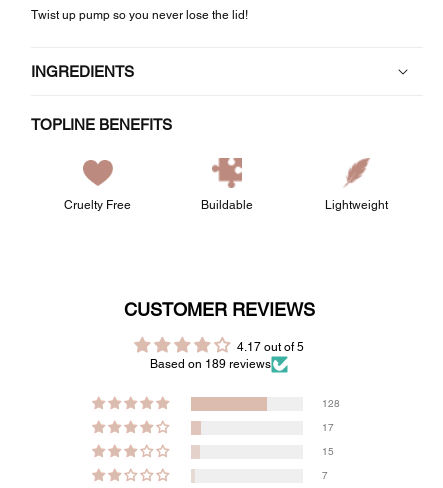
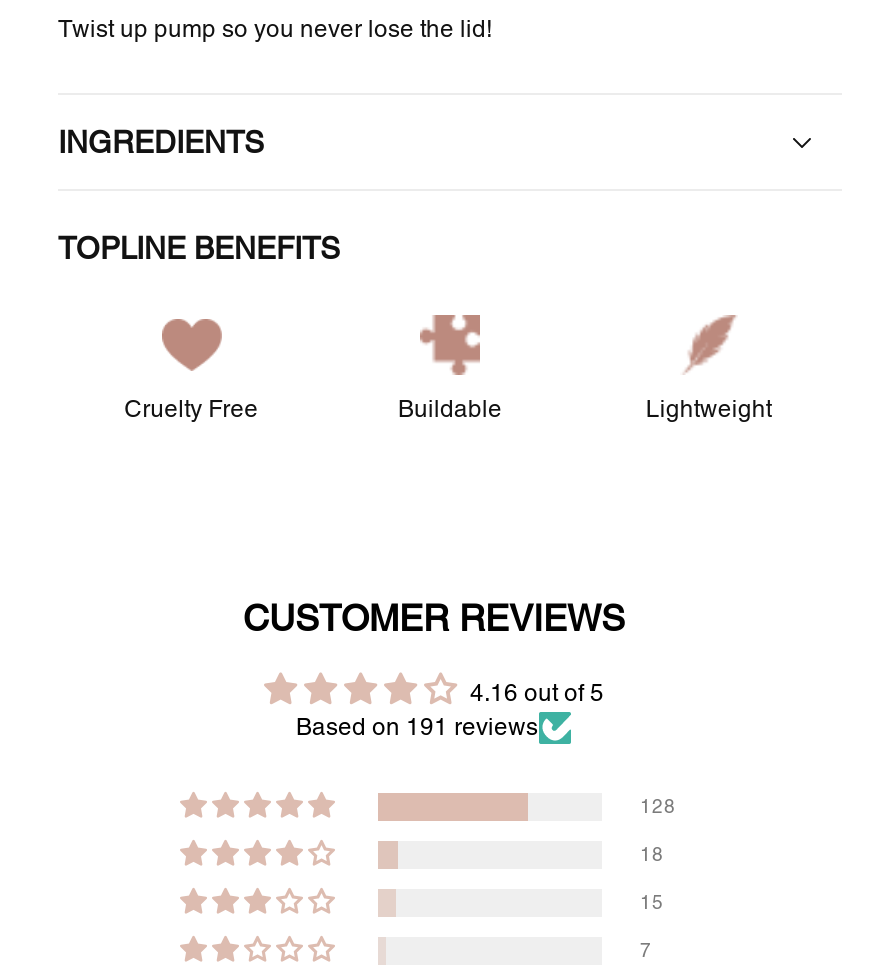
[237,340,304,354] 4.17 out of 5 -> [470,679,604,707] 4.16 out of 5
[150,357,271,371] Based on 189 reviews -> [296,714,538,742] Based on 191 reviews
[322,421,334,434] 17 -> [640,842,664,868] 18

